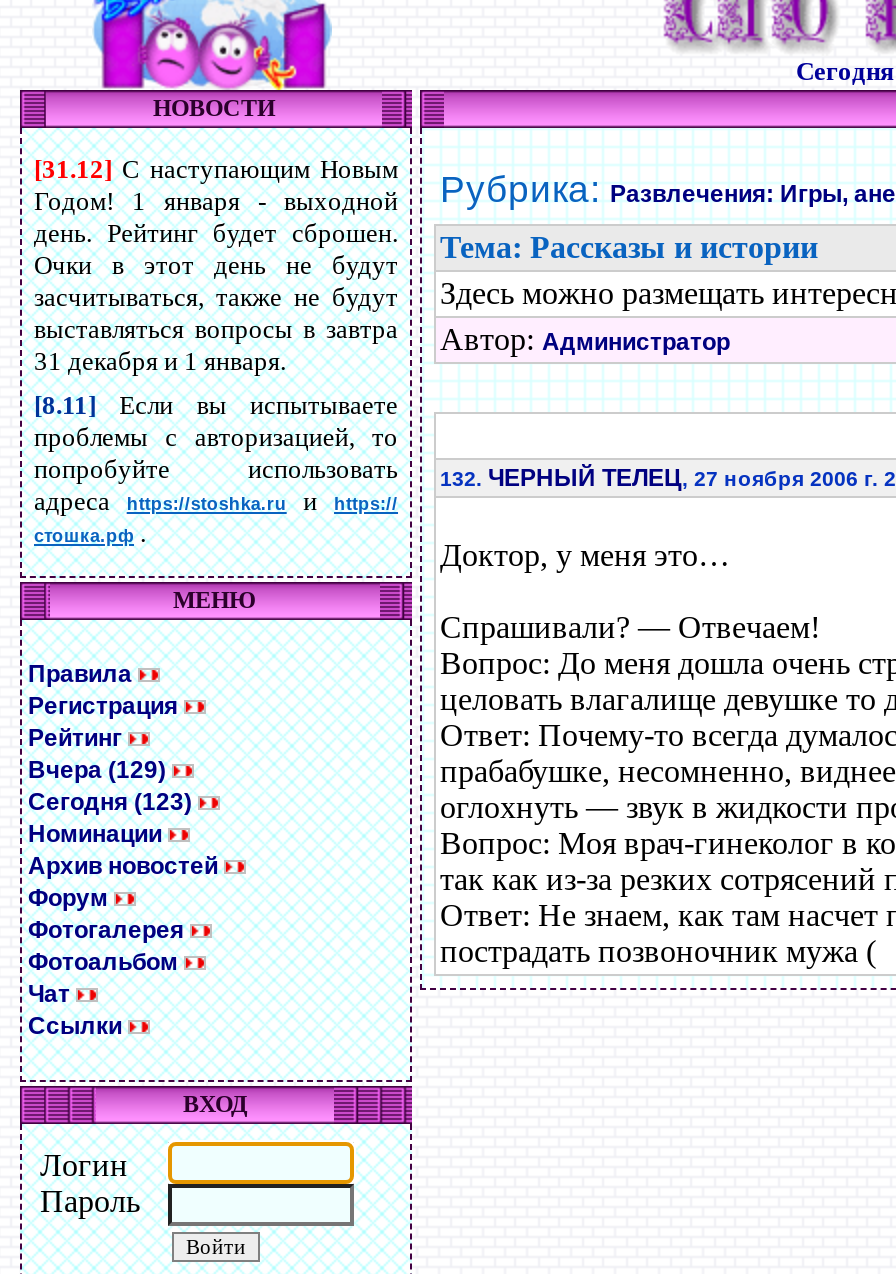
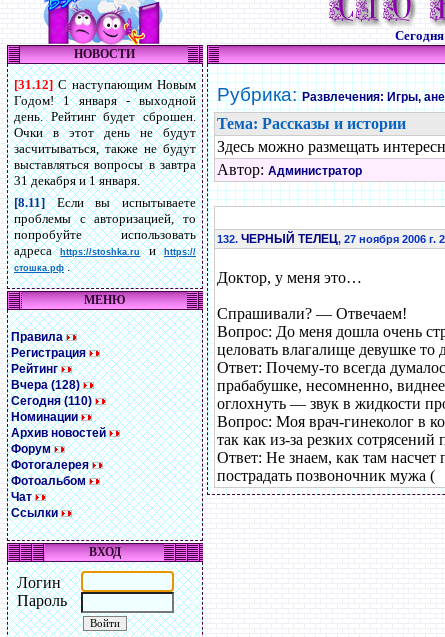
[28,756,166,784] Вчера (129) -> [11,378,80,392] Вчера (128)
[28,788,192,816] Сегодня (123) -> [11,394,92,408] Сегодня (110)

